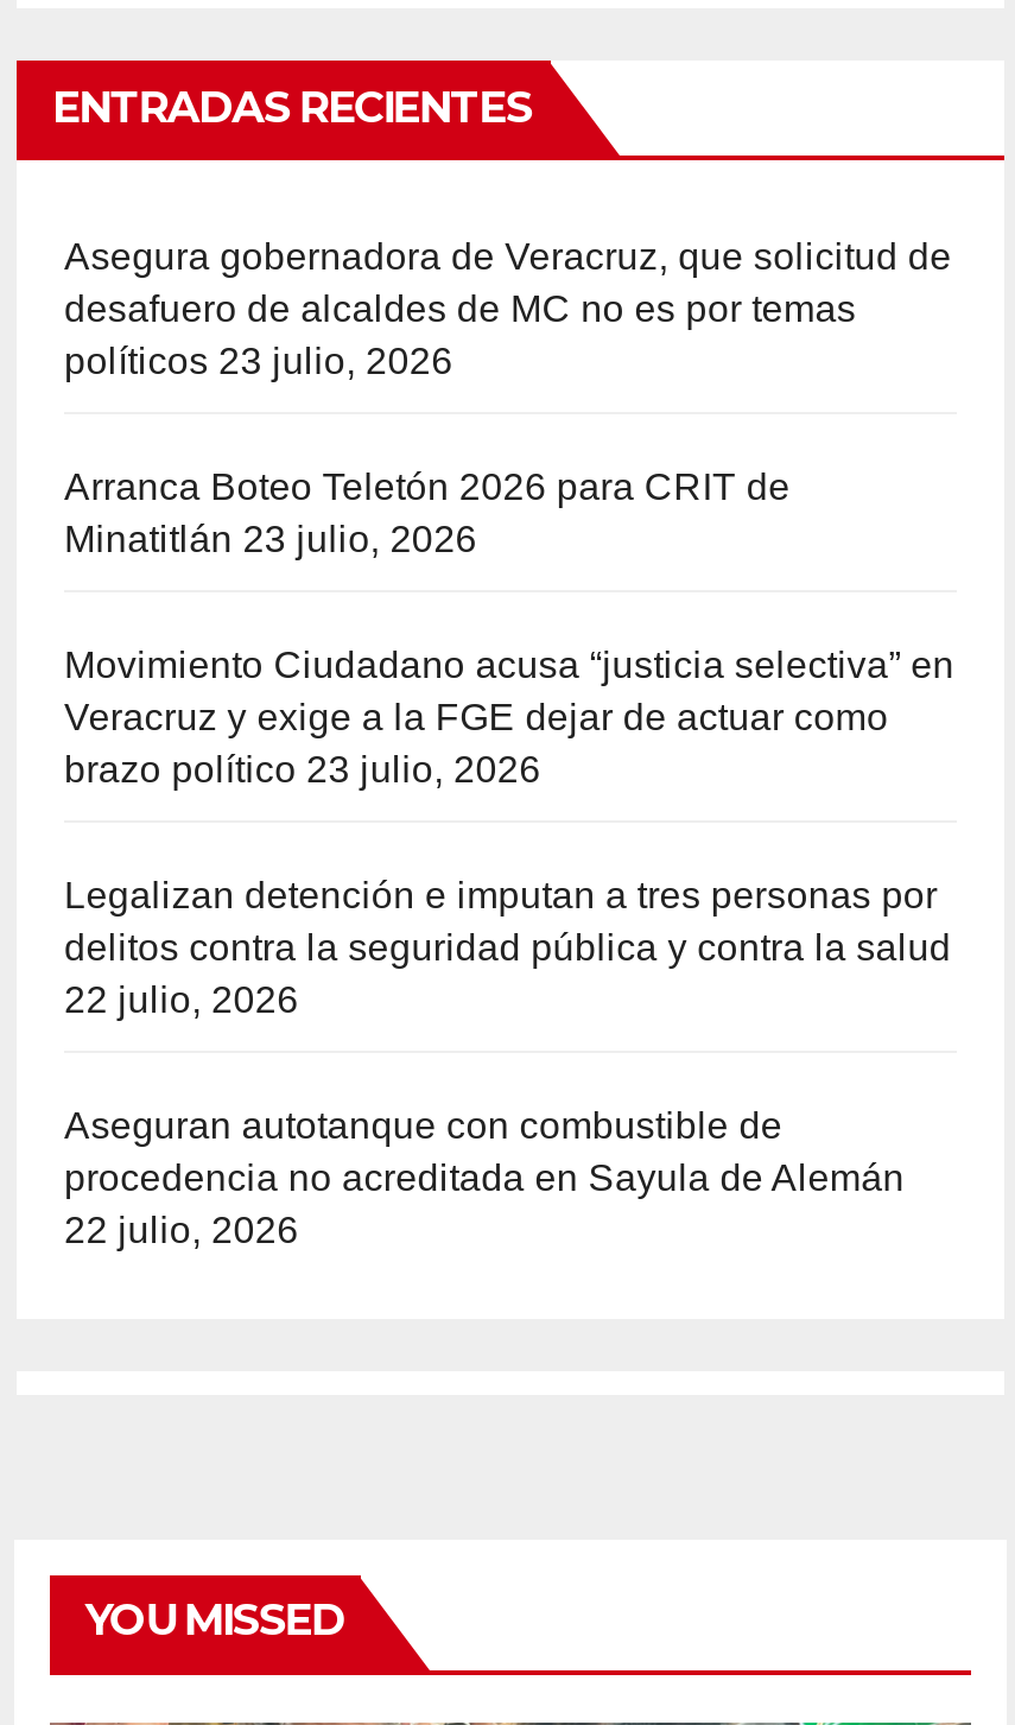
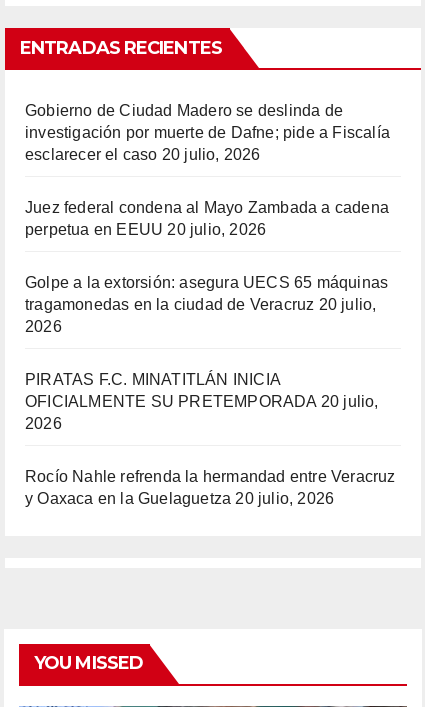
[64,235,952,380] Asegura gobernadora de Veracruz, que solicitud de | desafuero de alcaldes de MC no es por temas | políticos 23 julio, 2026 -> [25,101,390,162] Gobierno de Ciudad Madero se deslinda de | investigación por muerte de Dafne; pide a Fiscalía | esclarecer el caso 20 julio, 2026
[64,465,790,558] Arranca Boteo Teletón 2026 para CRIT de | Minatitlán 23 julio, 2026 -> [25,198,389,237] Juez federal condena al Mayo Zambada a cadena | perpetua en EEUU 20 julio, 2026
[64,643,954,788] Movimiento Ciudadano acusa “justicia selectiva” en | Veracruz y exige a la FGE dejar de actuar como | brazo político 23 julio, 2026 -> [25,273,388,334] Golpe a la extorsión: asegura UECS 65 máquinas | tragamonedas en la ciudad de Veracruz 20 julio, | 2026
[64,874,951,1019] Legalizan detención e imputan a tres personas por | delitos contra la seguridad pública y contra la salud | 22 julio, 2026 -> [25,370,379,431] PIRATAS F.C. MINATITLÁN INICIA | OFICIALMENTE SU PRETEMPORADA 20 julio, | 2026
[64,1104,905,1249] Aseguran autotanque con combustible de | procedencia no acreditada en Sayula de Alemán | 22 julio, 2026 -> [25,467,396,506] Rocío Nahle refrenda la hermandad entre Veracruz | y Oaxaca en la Guelaguetza 20 julio, 2026

